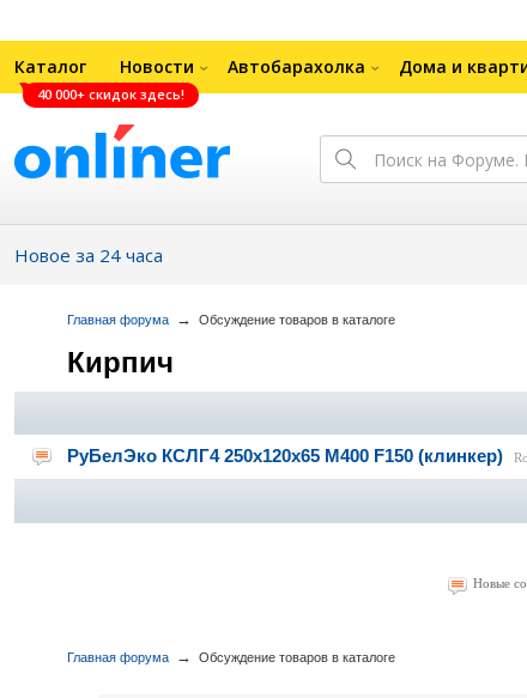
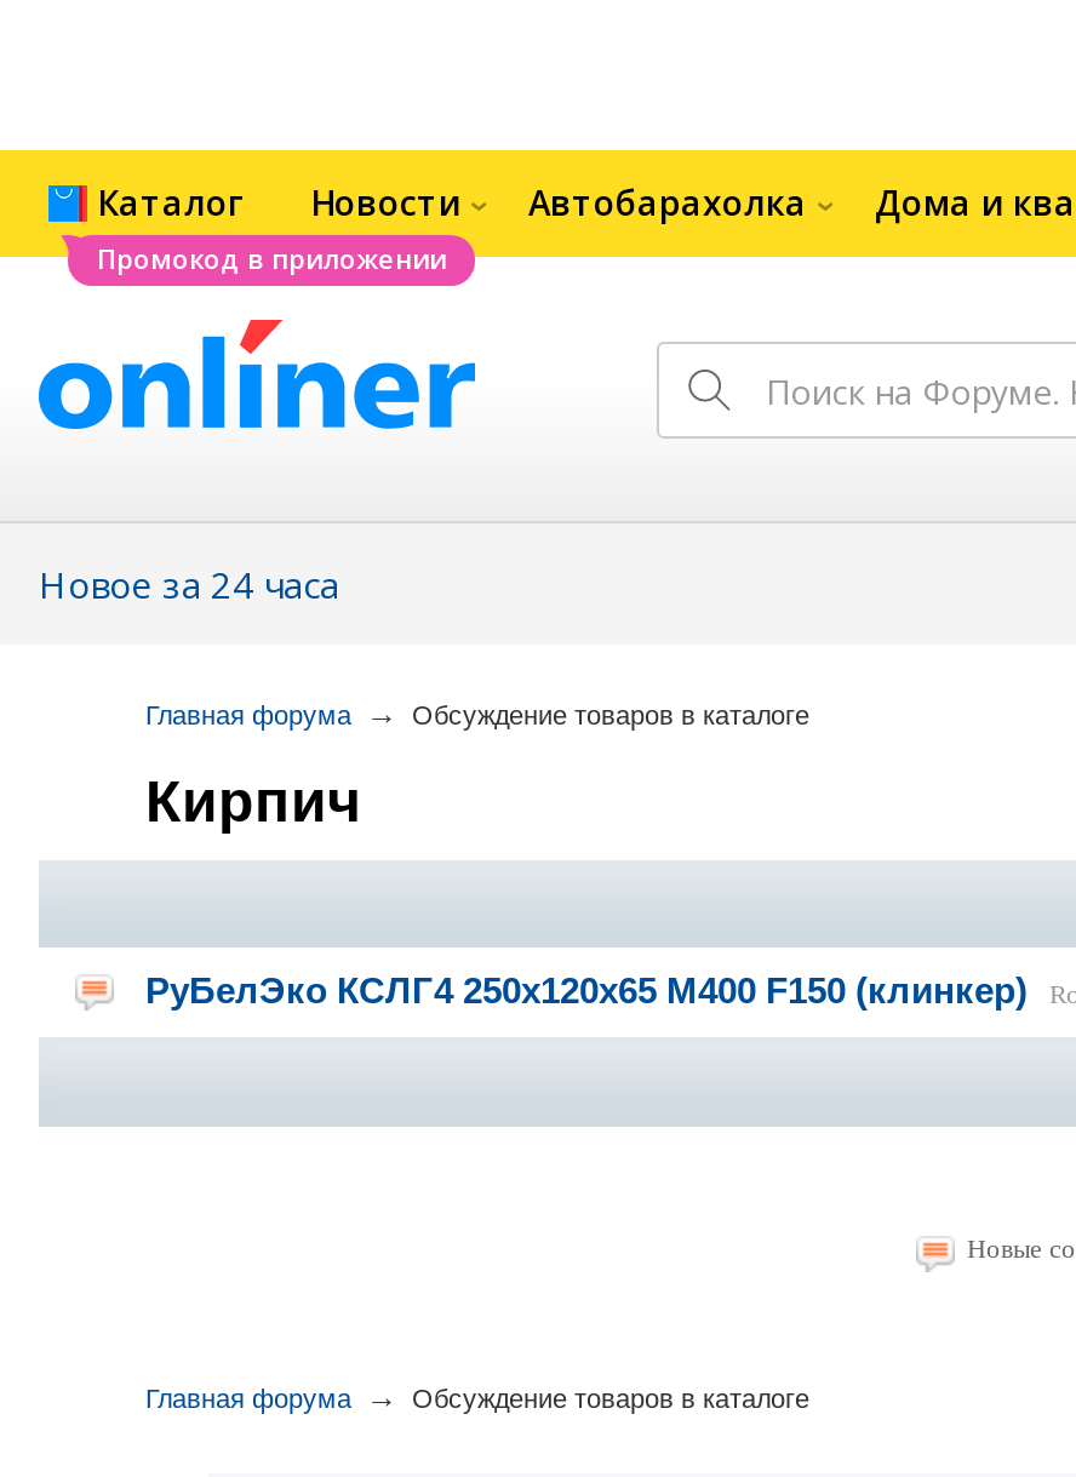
[37,85,184,103] 40 000+ скидок здесь! -> [97,240,446,276] Промокод в приложении

